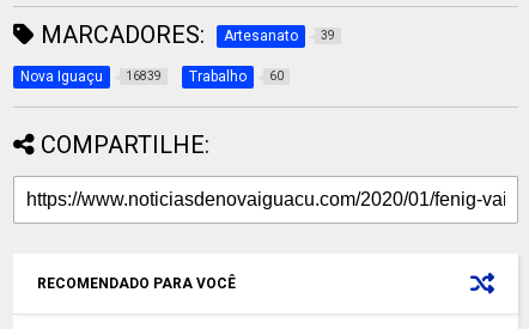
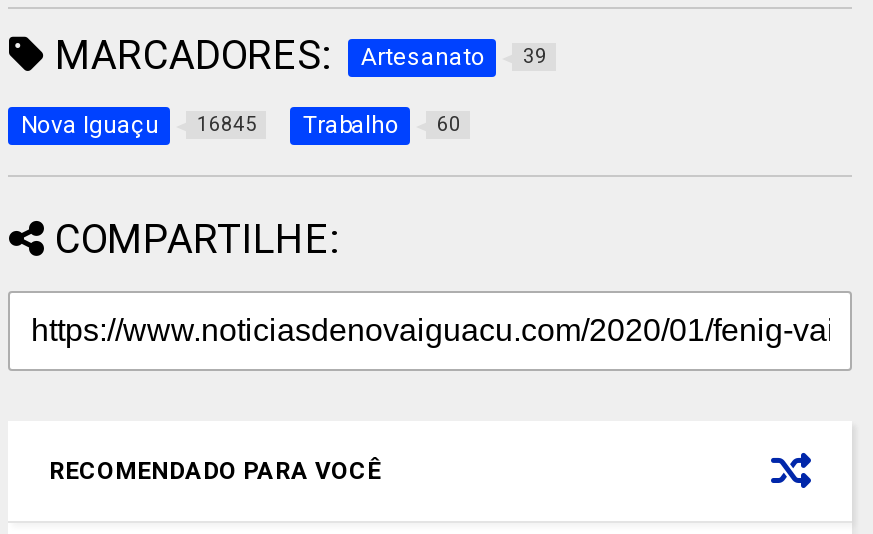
[21,68,162,85] Nova Iguaçu 16839 -> [21,111,257,139] Nova Iguaçu 16845

